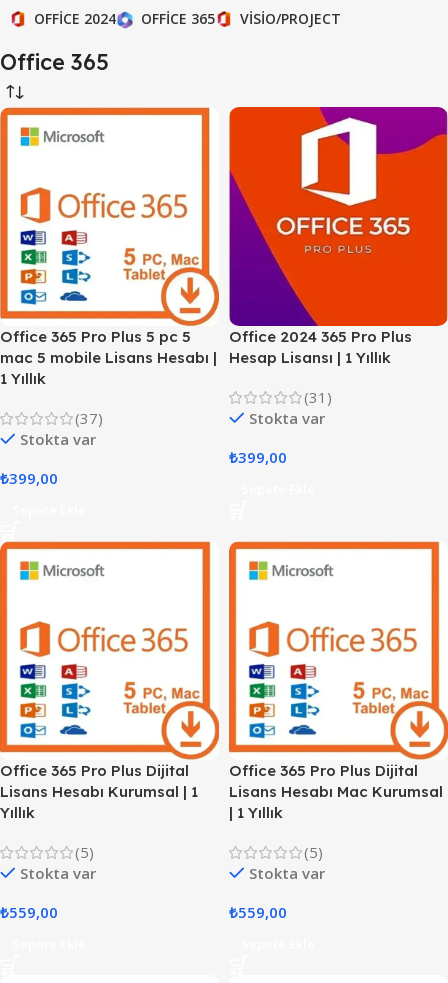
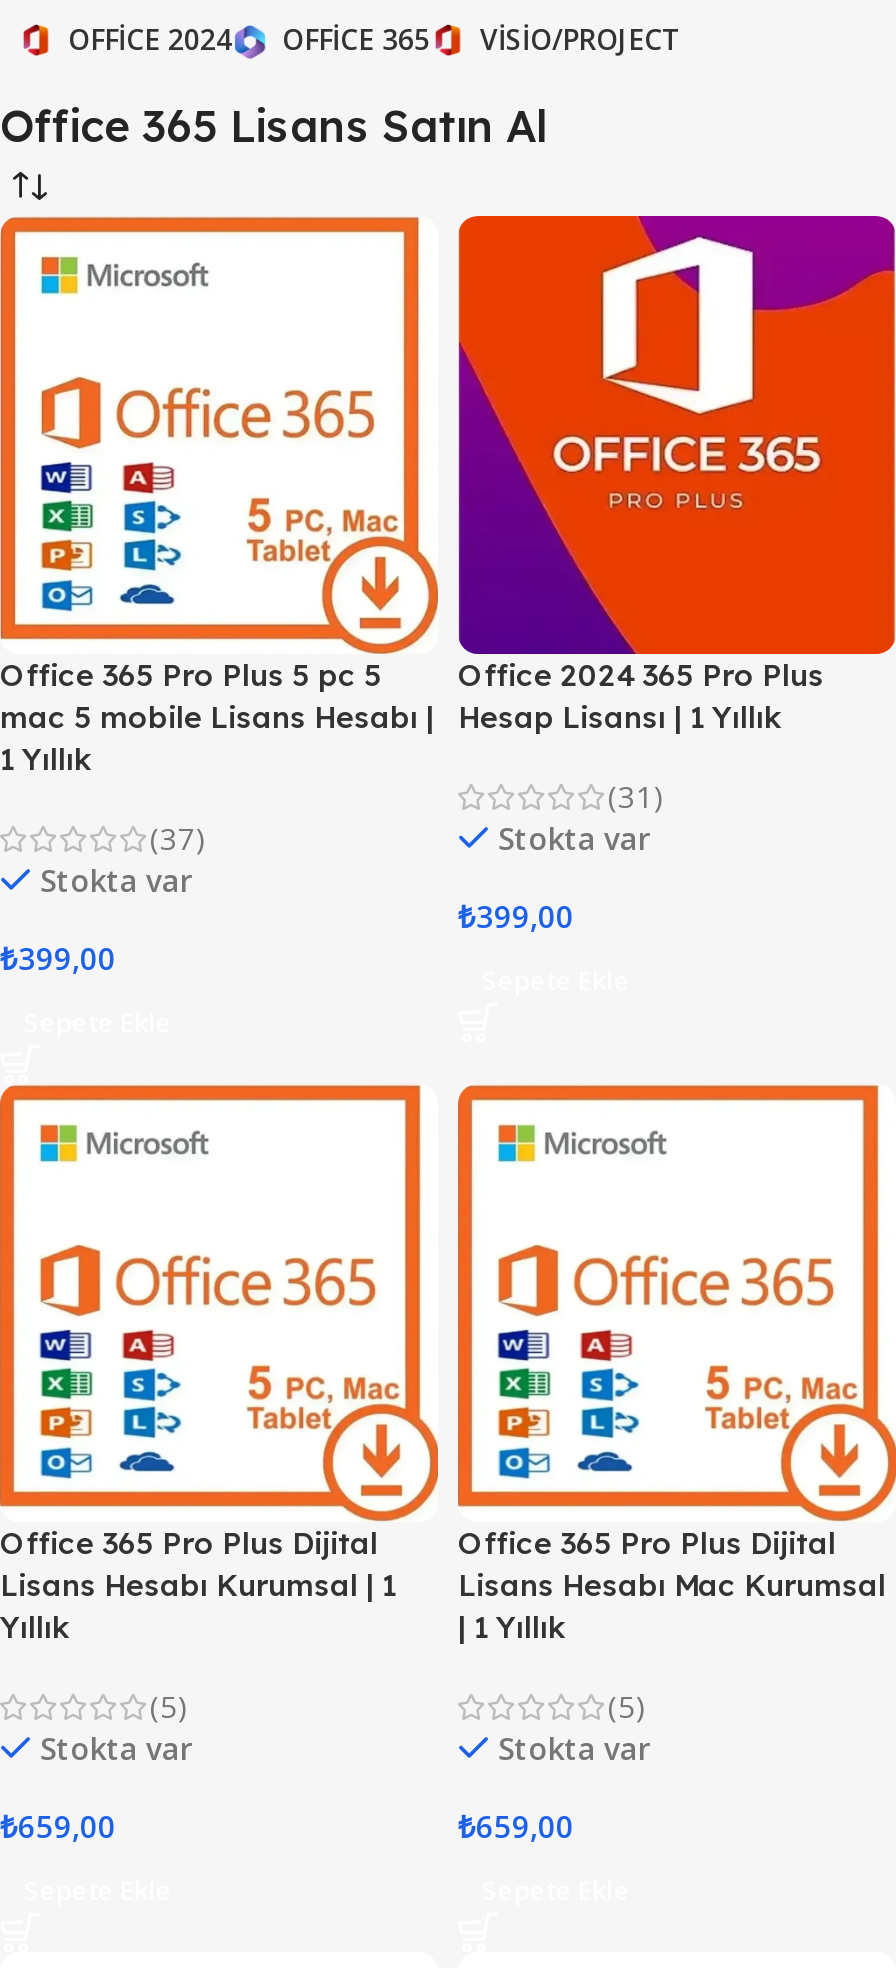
[0,47,109,75] Office 365 -> [0,97,548,153] Office 365 Lisans Satın Al
[0,901,58,921] ₺559,00 -> [0,1805,116,1845] ₺659,00
[229,901,287,921] ₺559,00 -> [458,1805,574,1845] ₺659,00

